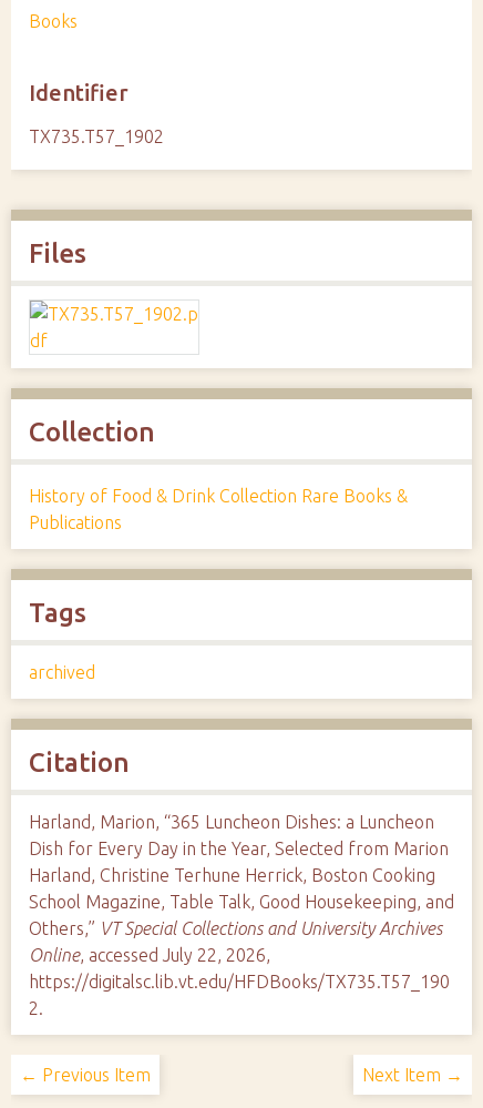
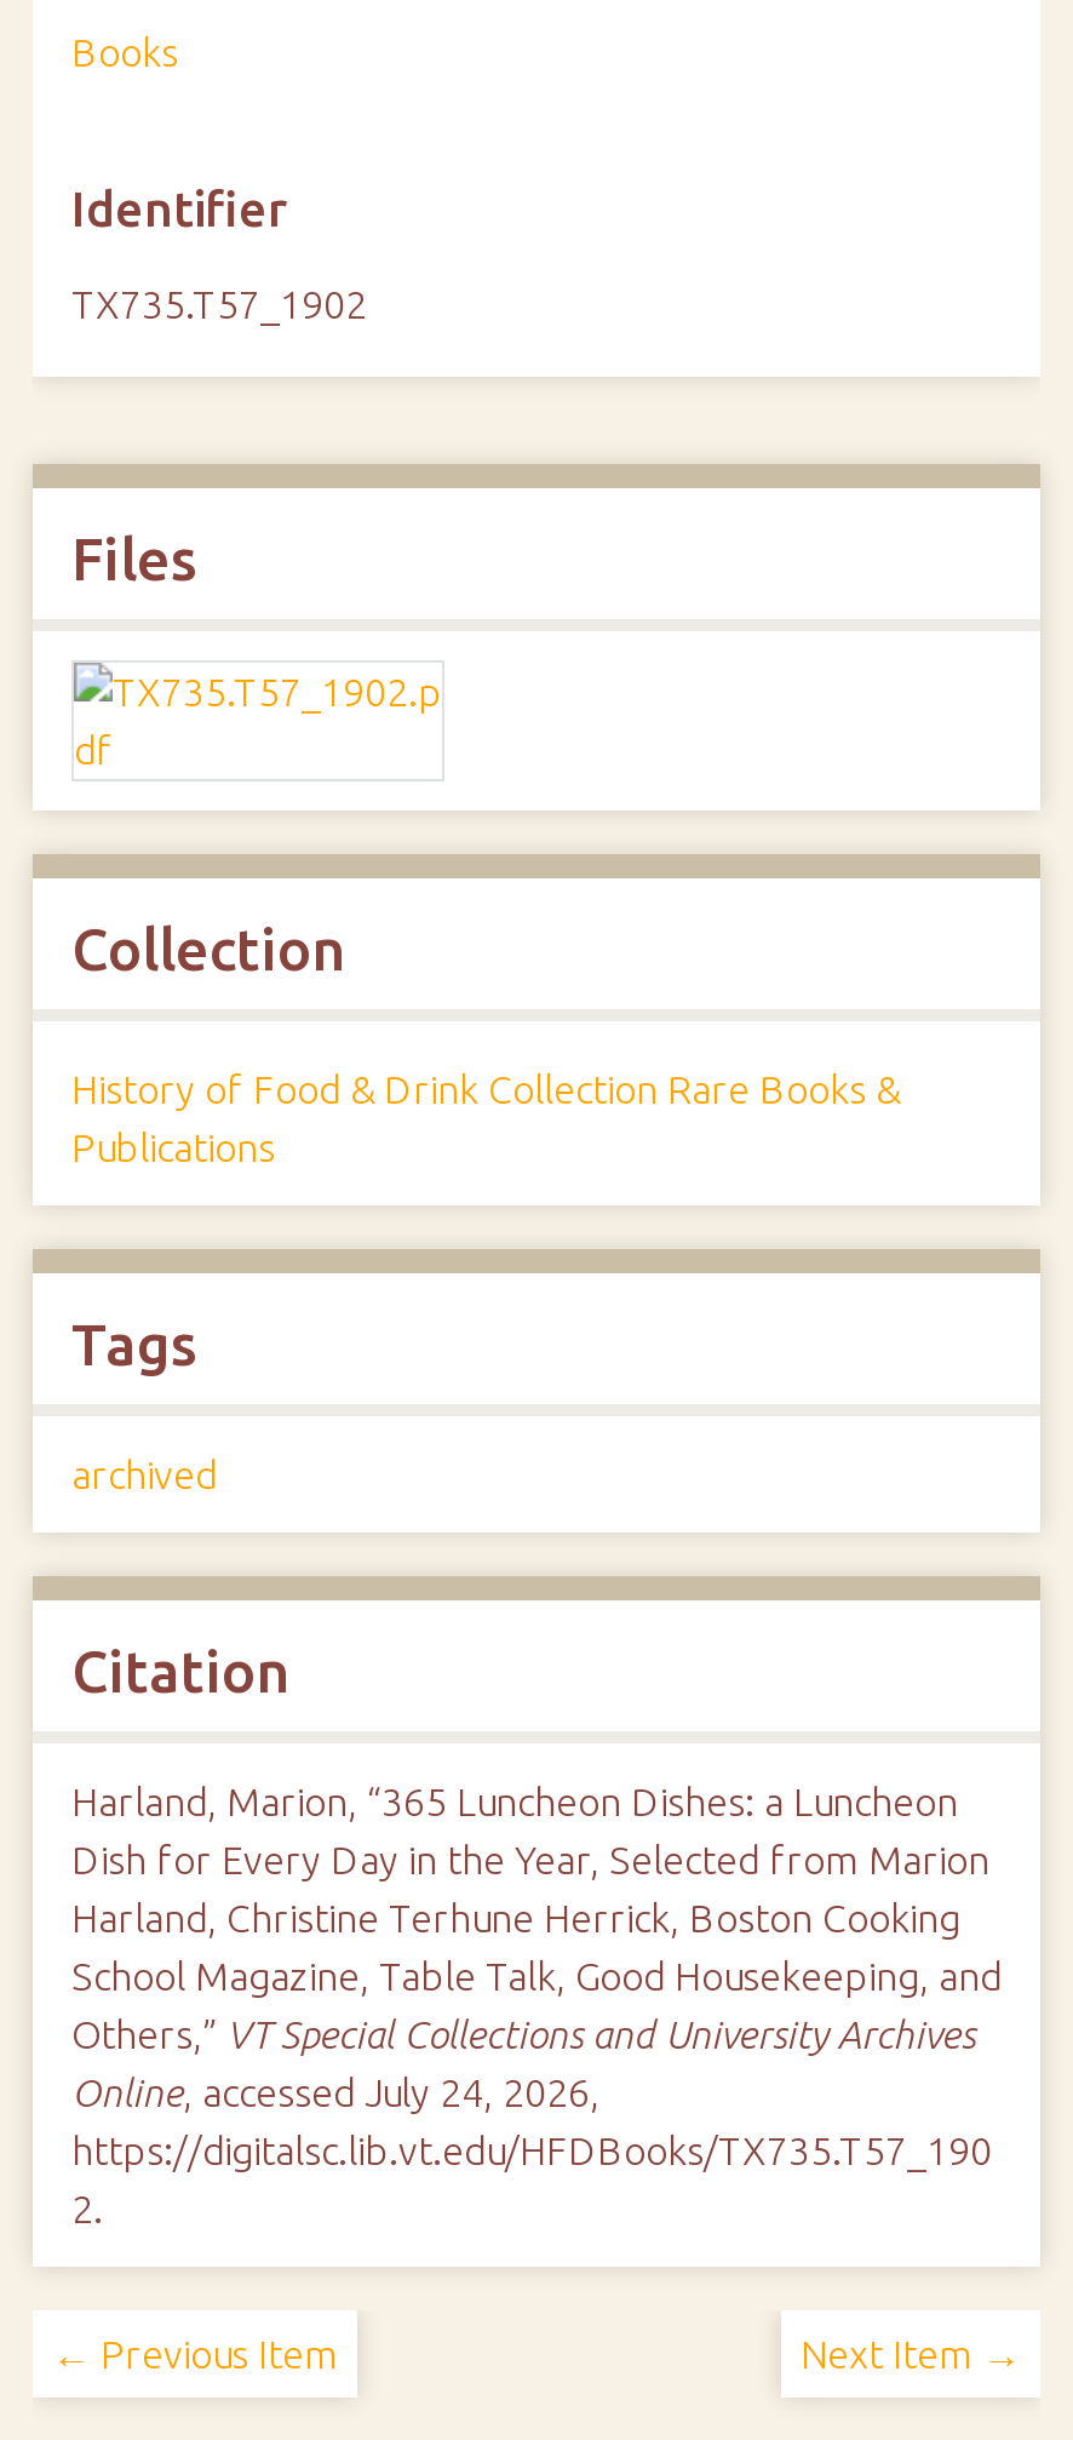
[29,945,270,965] Online, accessed July 22, 2026, -> [71,2070,599,2114] Online, accessed July 24, 2026,

